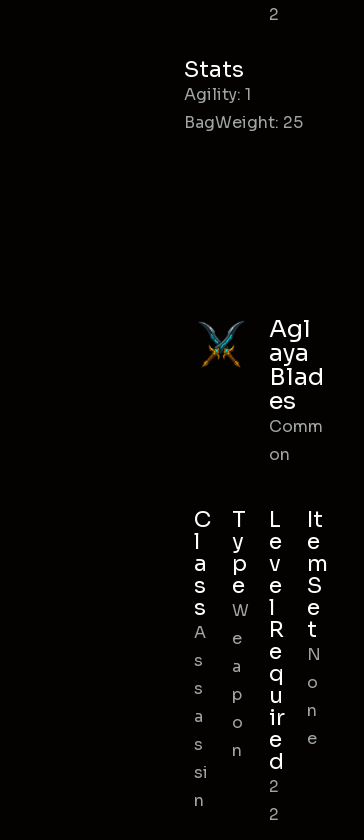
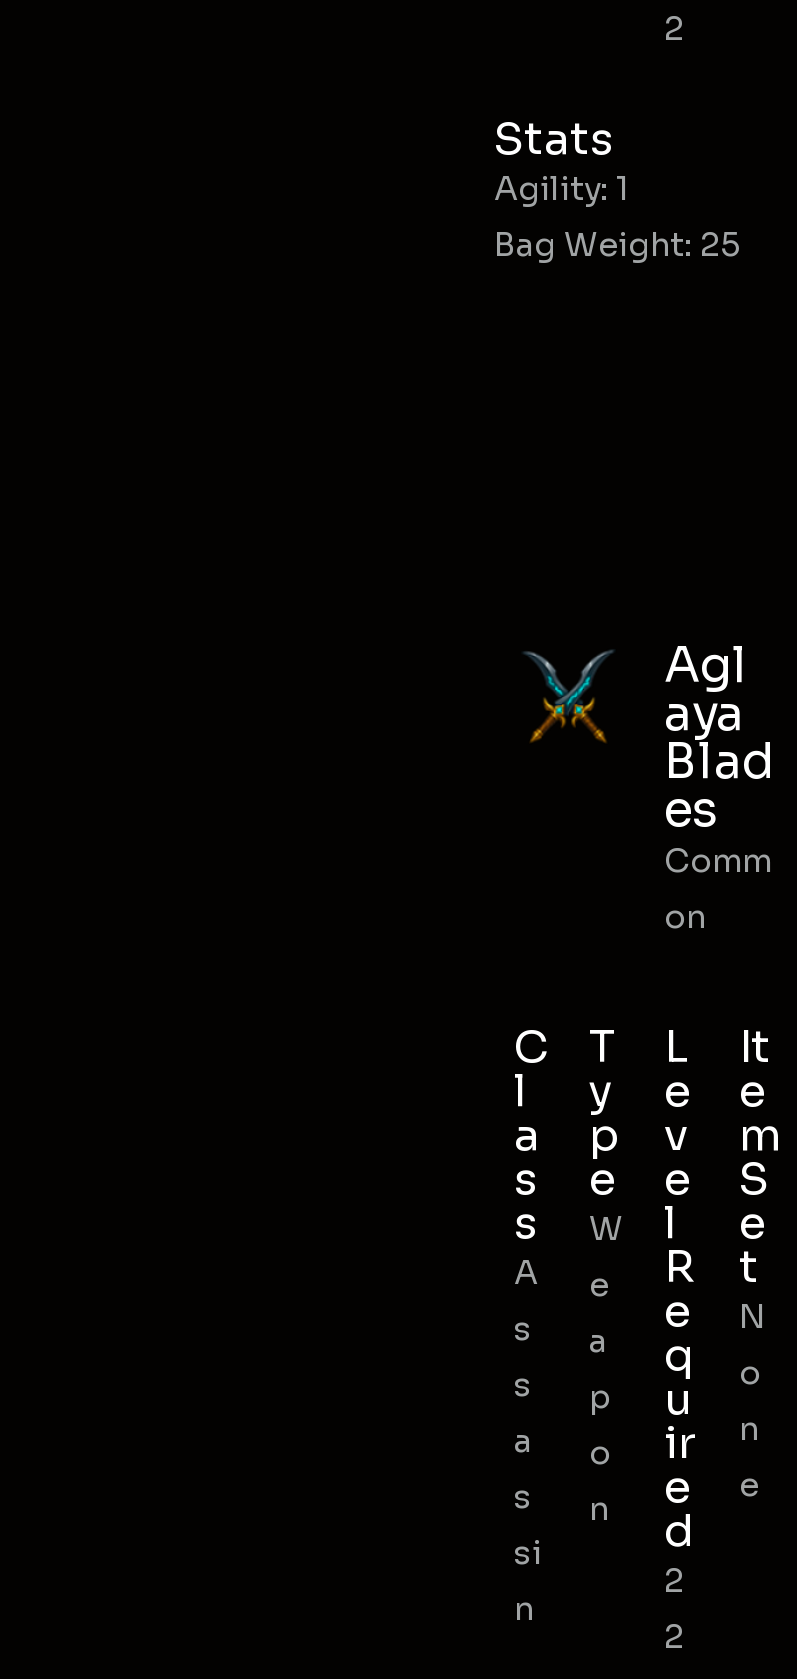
[184,112,303,133] BagWeight: 25 -> [494,224,740,266] Bag Weight: 25

